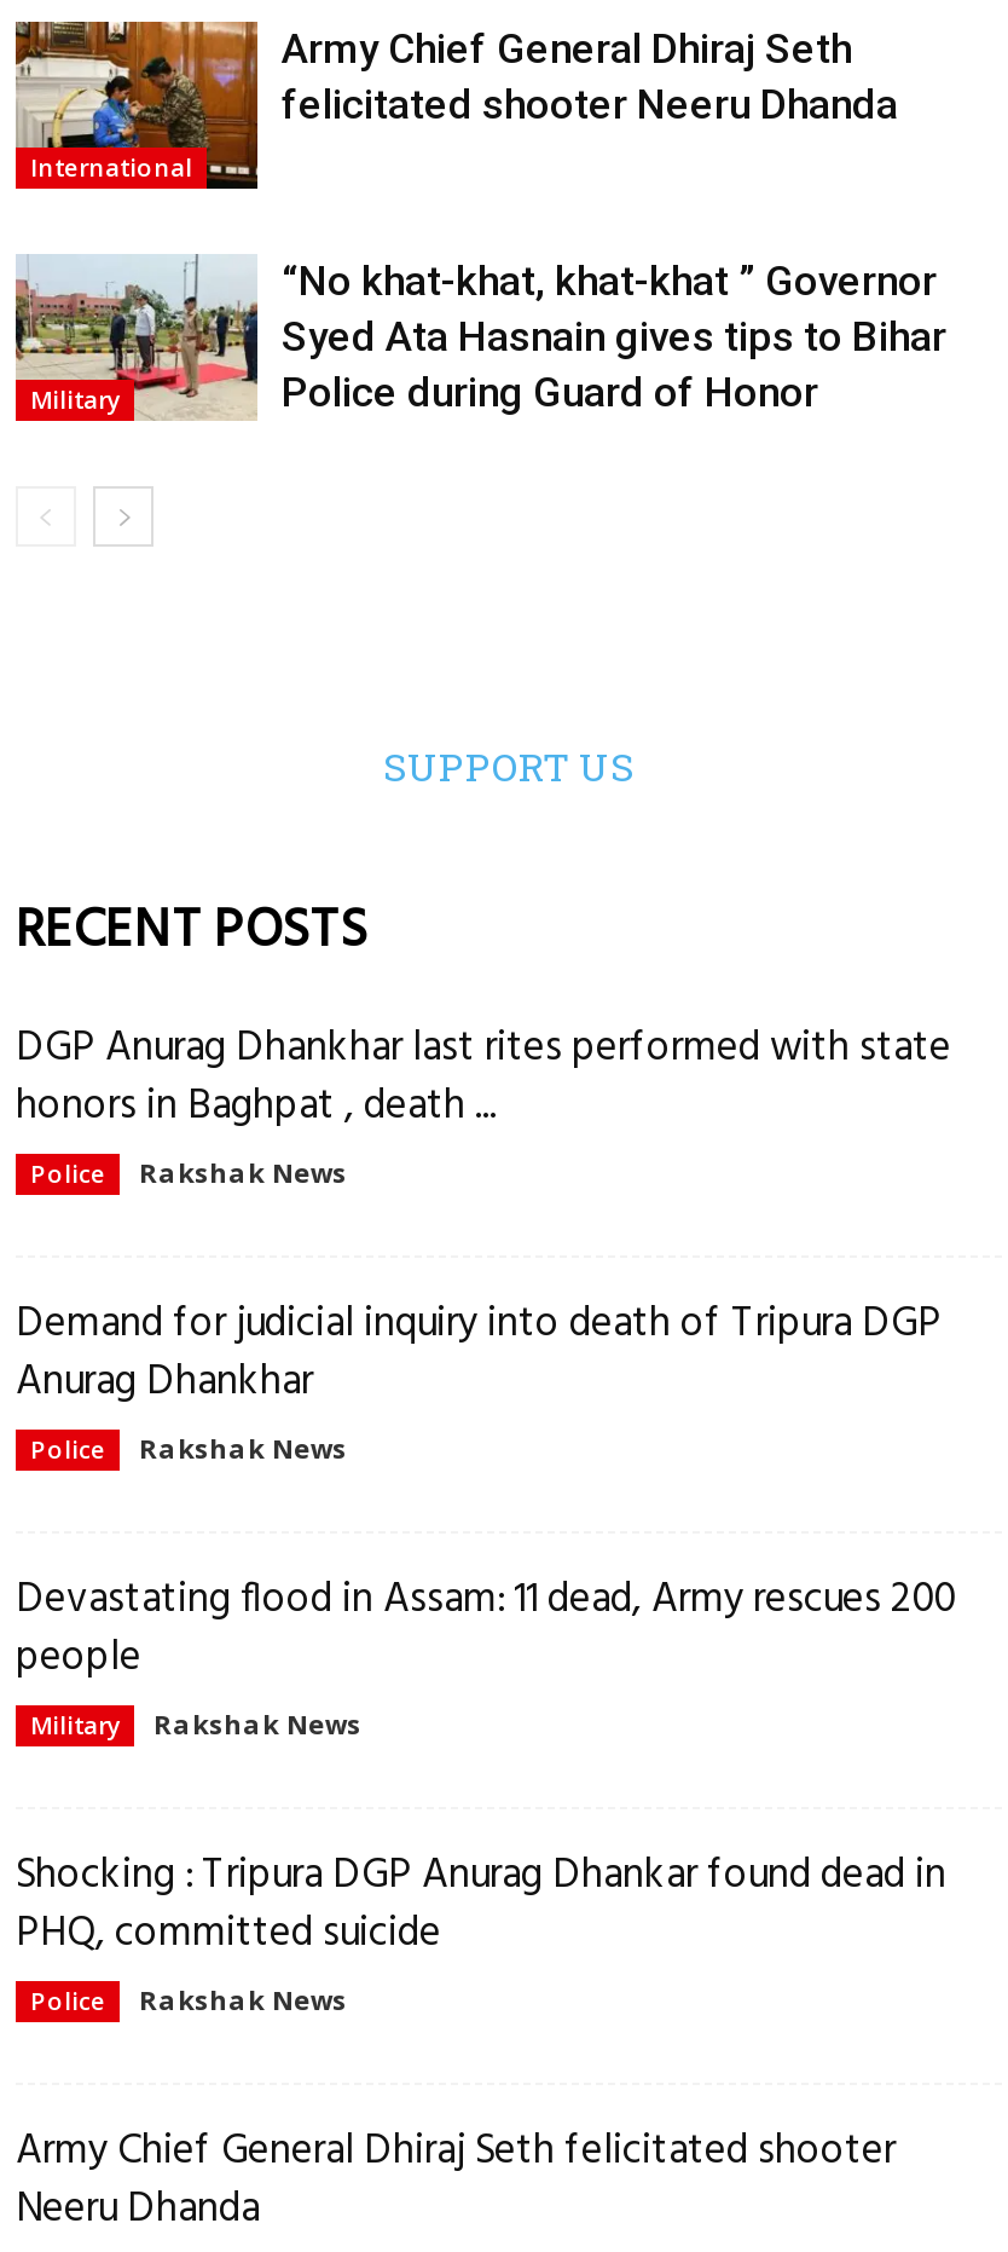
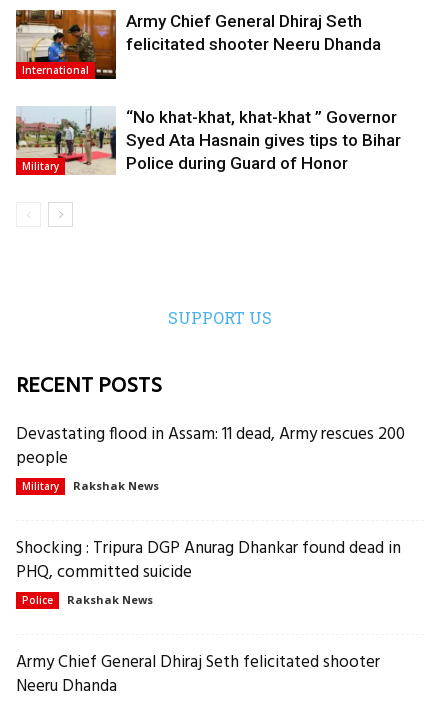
[16,1016,951,1466] DGP Anurag Dhankhar last rites performed with state | honors in Baghpat , death ... | Police | Rakshak News | Demand for judicial inquiry into death of Tripura DGP | Anurag Dhankhar | Police | Rakshak News -> none

